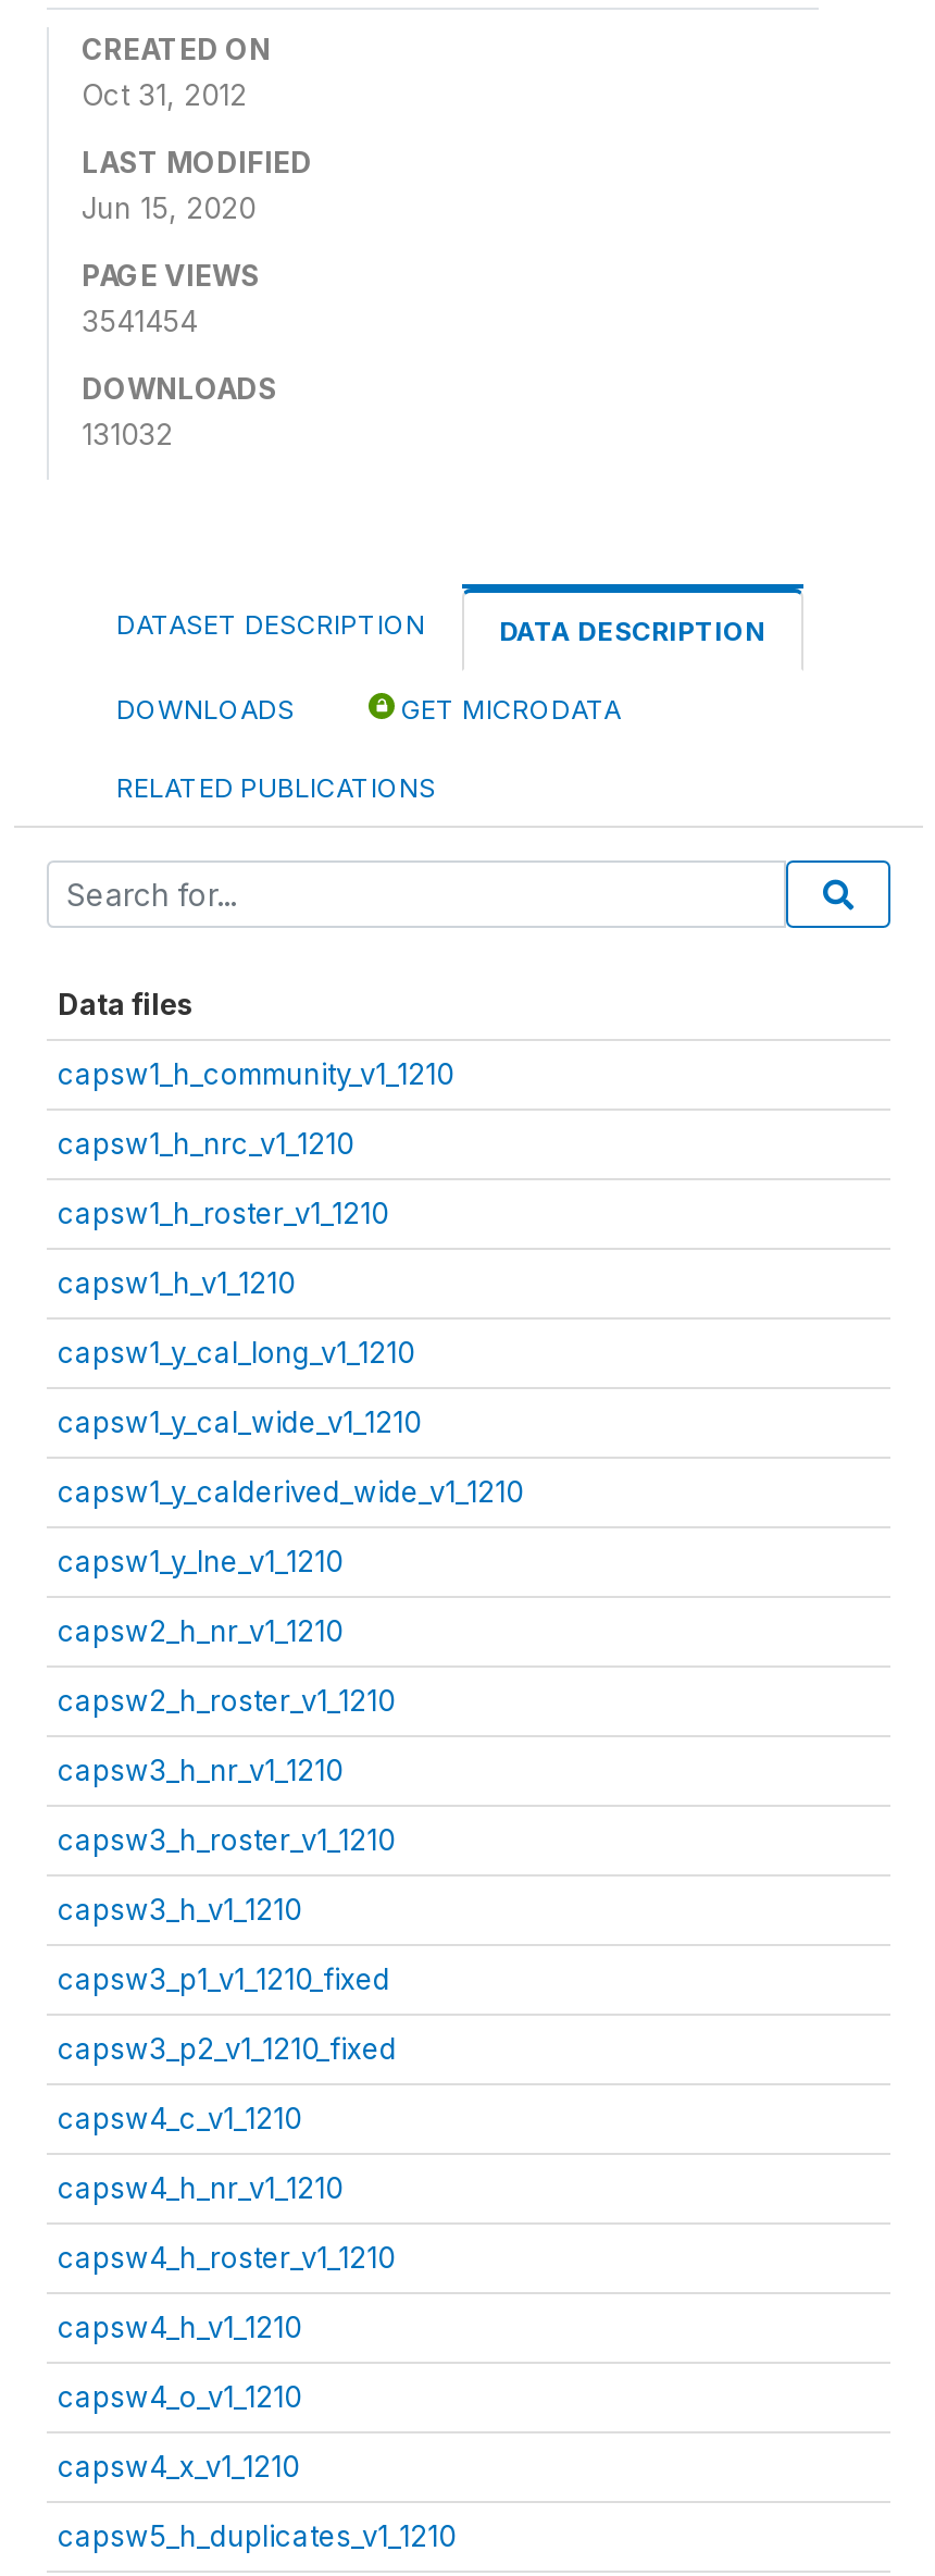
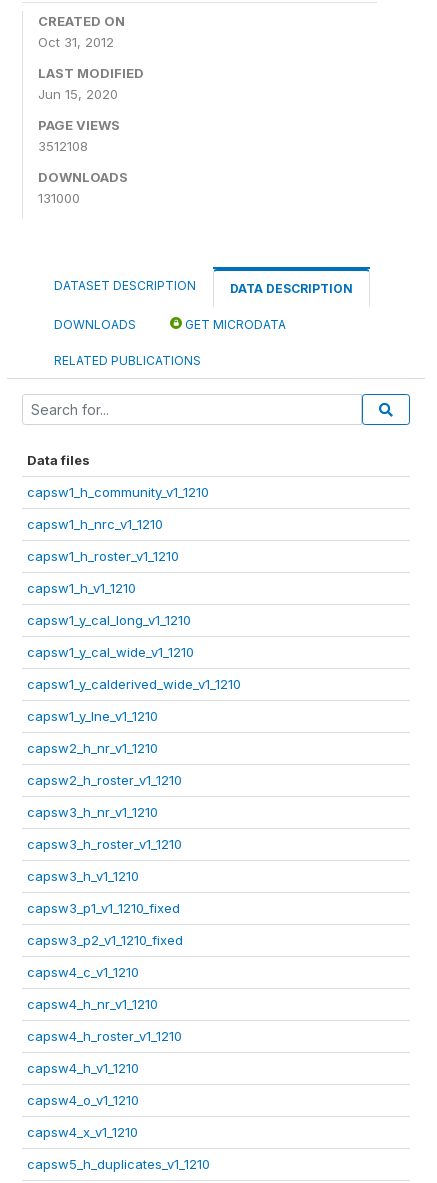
[82,304,197,338] 3541454 -> [38,138,88,154] 3512108
[82,417,173,451] 131032 -> [38,190,80,206] 131000

